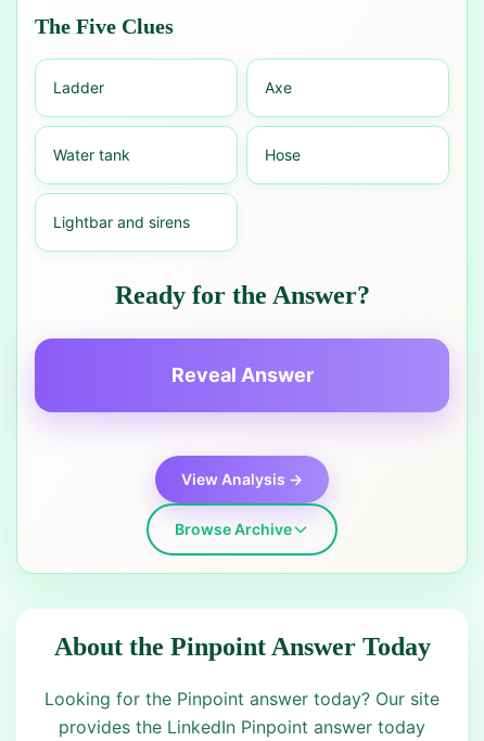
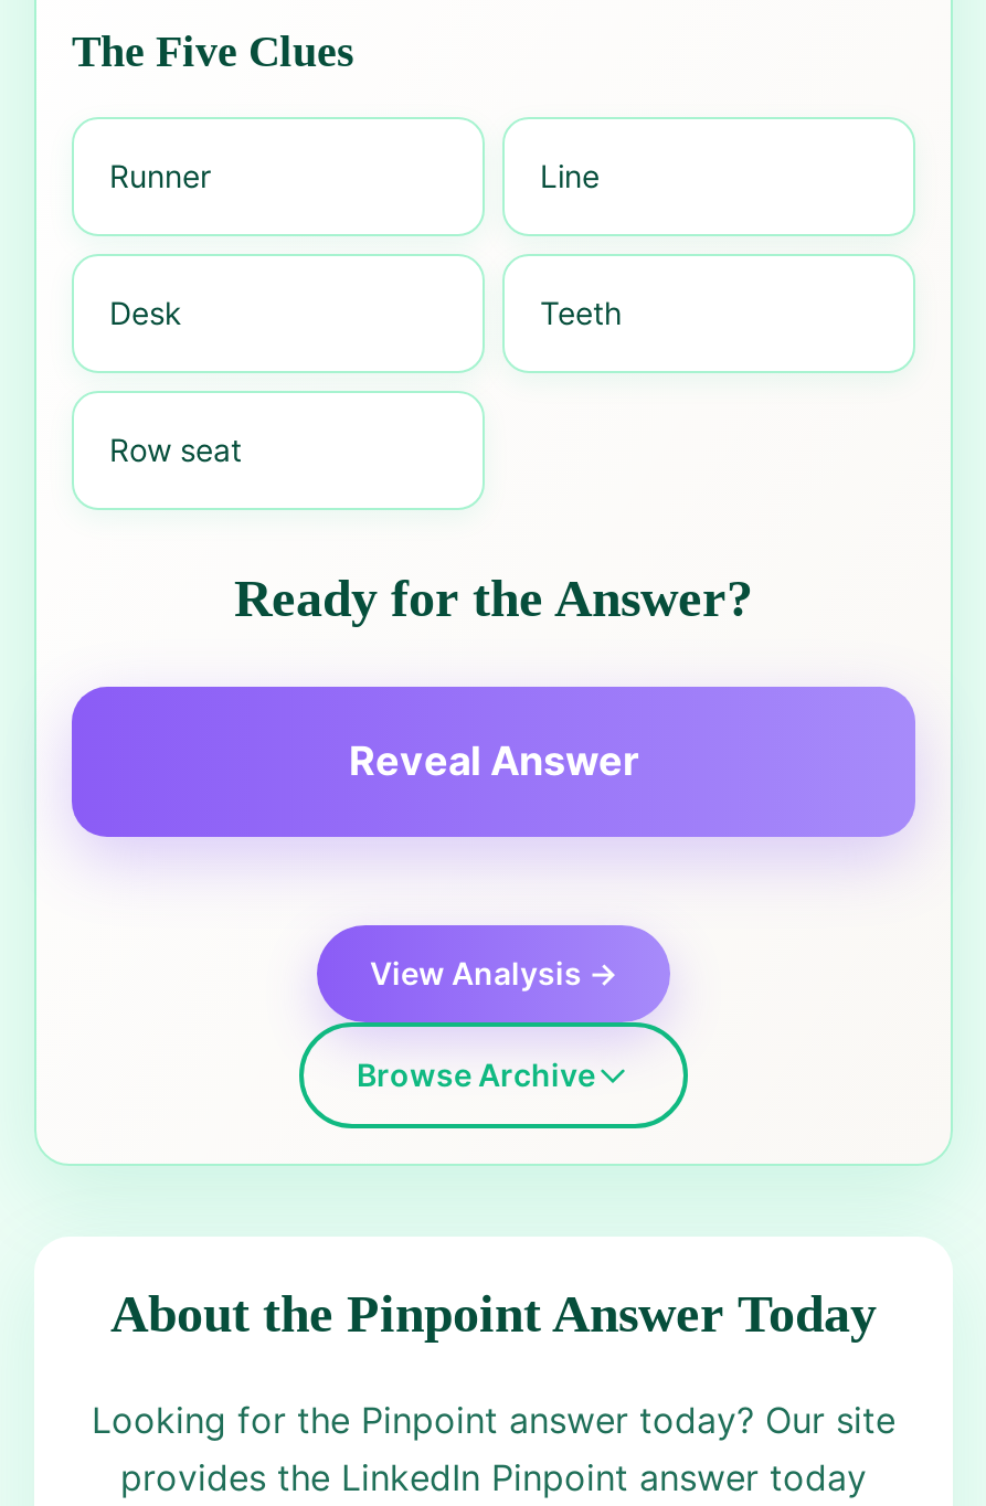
[53,78,292,97] Ladder | Axe -> [109,157,600,194] Runner | Line
[53,145,301,164] Water tank | Hose -> [109,294,622,331] Desk | Teeth
[53,213,190,231] Lightbar and sirens -> [109,431,242,468] Row seat

